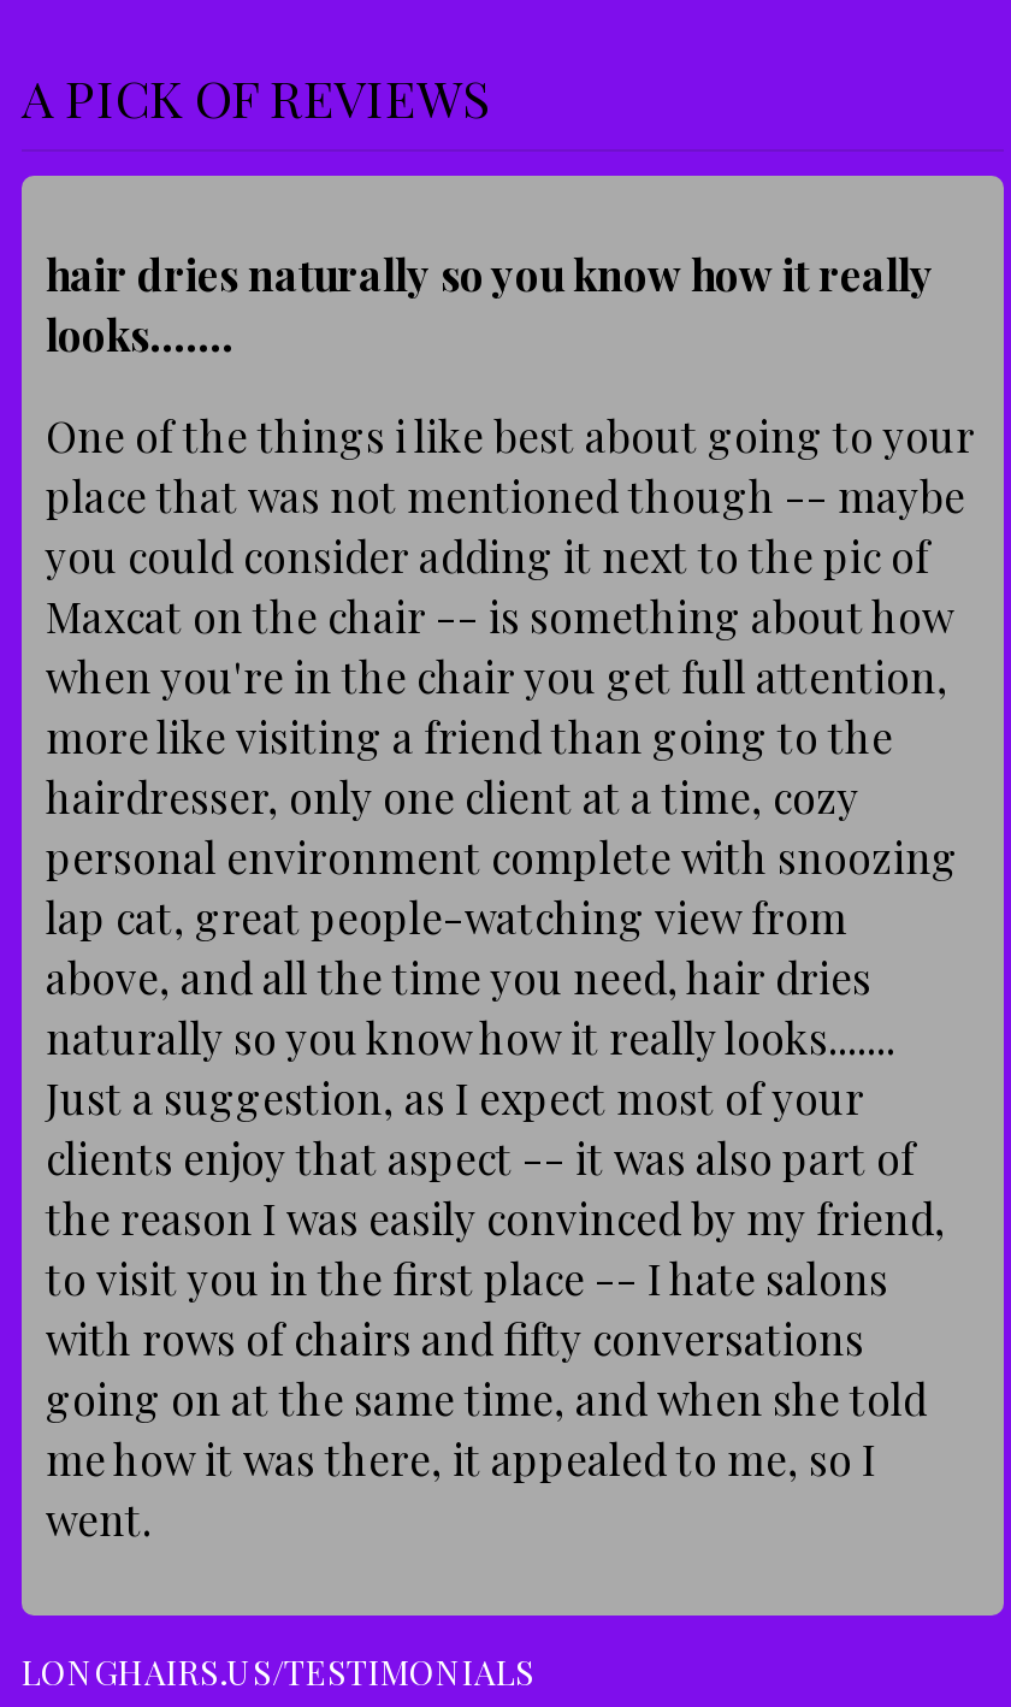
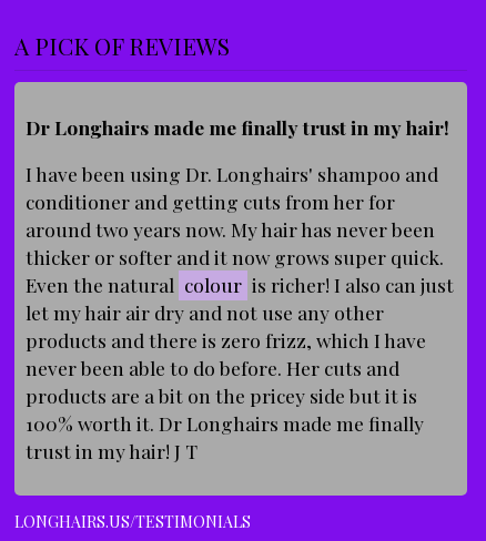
[46,244,934,360] hair dries naturally so you know how it really | looks……. -> [26,114,449,139] Dr Longhairs made me finally trust in my hair!
[46,407,975,1546] One of the things i like best about going to your | place that was not mentioned though -- maybe | you could consider adding it next to the pic of | Maxcat on the chair -- is something about how | when you're in the chair you get full attention, | more like visiting a friend than going to the | hairdresser, only one client at a time, cozy | personal environment complete with snoozing | lap cat, great people-watching view from | above, and all the time you need, hair dries | naturally so you know how it really looks....... | Just a suggestion, as I expect most of your | clients enjoy that aspect -- it was also part of | the reason I was easily convinced by my friend, | to visit you in the first place -- I hate salons | with rows of chairs and fifty conversations | going on at the same time, and when she told | me how it was there, it appealed to me, so I | went. -> [26,161,454,463] I have been using Dr. Longhairs' shampoo and | conditioner and getting cuts from her for | around two years now. My hair has never been | thicker or softer and it now grows super quick. | Even the natural colour is richer! I also can just | let my hair air dry and not use any other | products and there is zero frizz, which I have | never been able to do before. Her cuts and | products are a bit on the pricey side but it is | 100% worth it. Dr Longhairs made me finally | trust in my hair! J T

